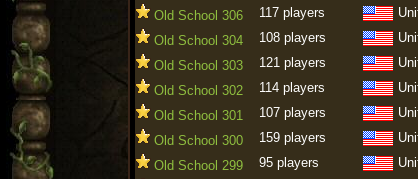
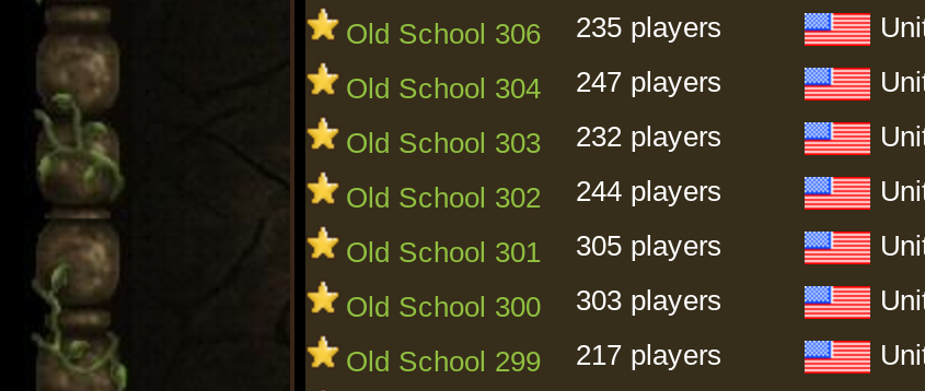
[153,5,324,23] Old School 306 117 players -> [346,11,722,50] Old School 306 235 players
[153,30,325,48] Old School 304 108 players -> [346,66,722,105] Old School 304 247 players
[153,55,325,73] Old School 303 121 players -> [346,120,722,159] Old School 303 232 players
[153,80,324,98] Old School 302 114 players -> [346,175,722,214] Old School 302 244 players
[153,105,325,123] Old School 301 107 players -> [346,229,722,269] Old School 301 305 players
[153,130,325,148] Old School 300 159 players -> [346,284,722,323] Old School 300 303 players
[153,155,318,173] Old School 299 95 players -> [346,339,722,378] Old School 299 217 players

